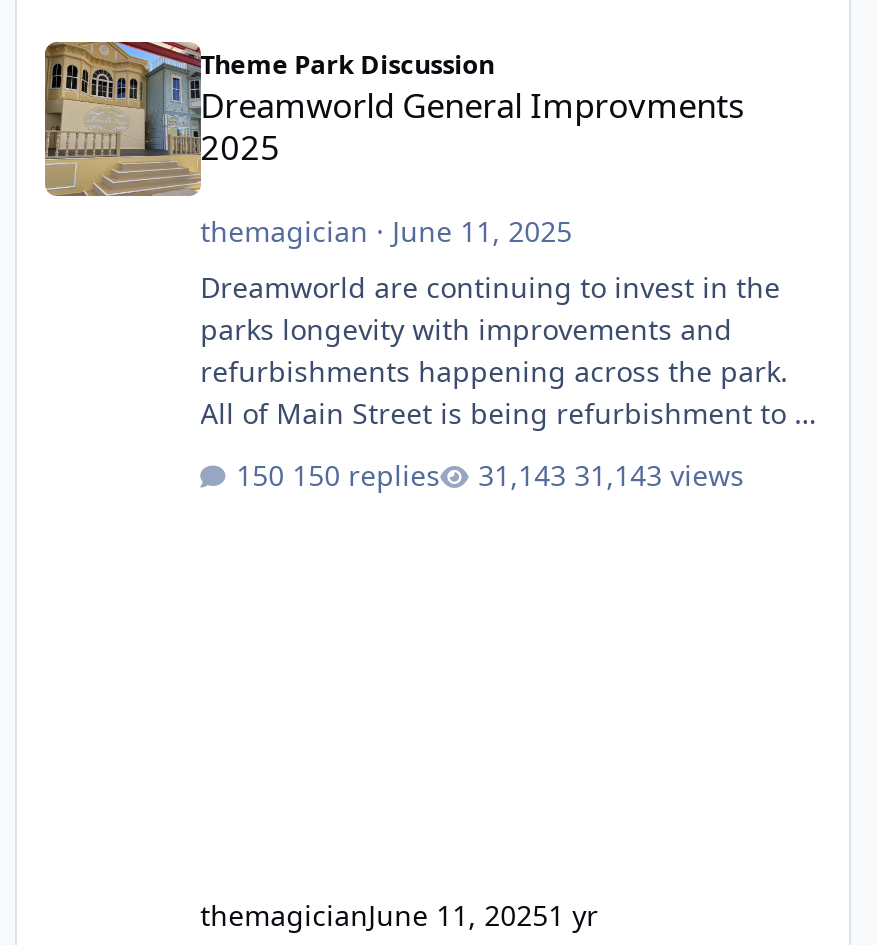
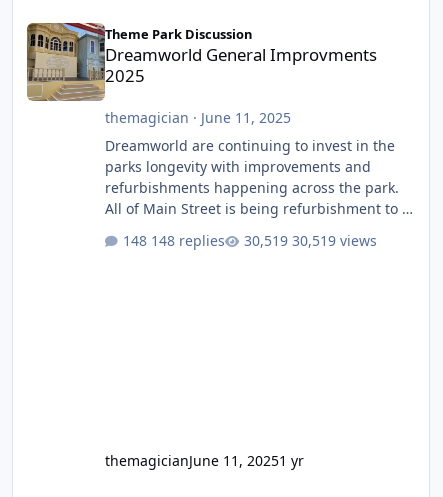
[292,457,440,495] 150 replies -> [151,231,225,250] 148 replies
[574,457,744,495] 31,143 views -> [292,231,377,250] 30,519 views

